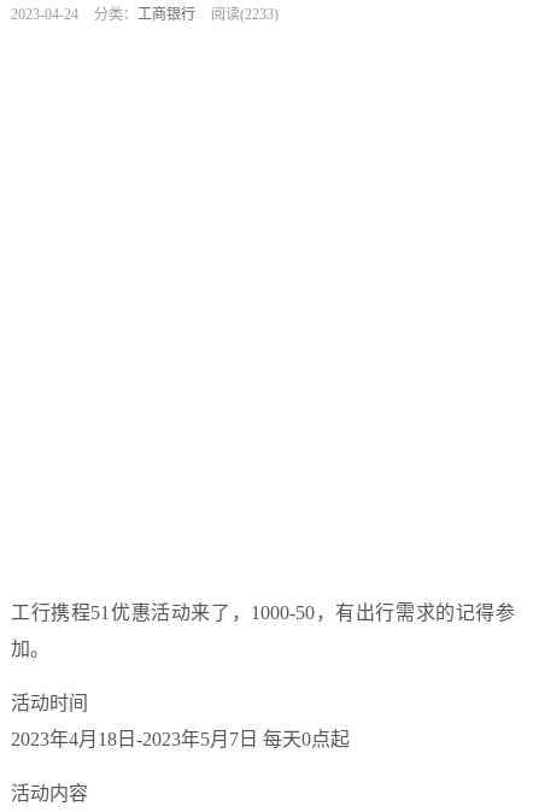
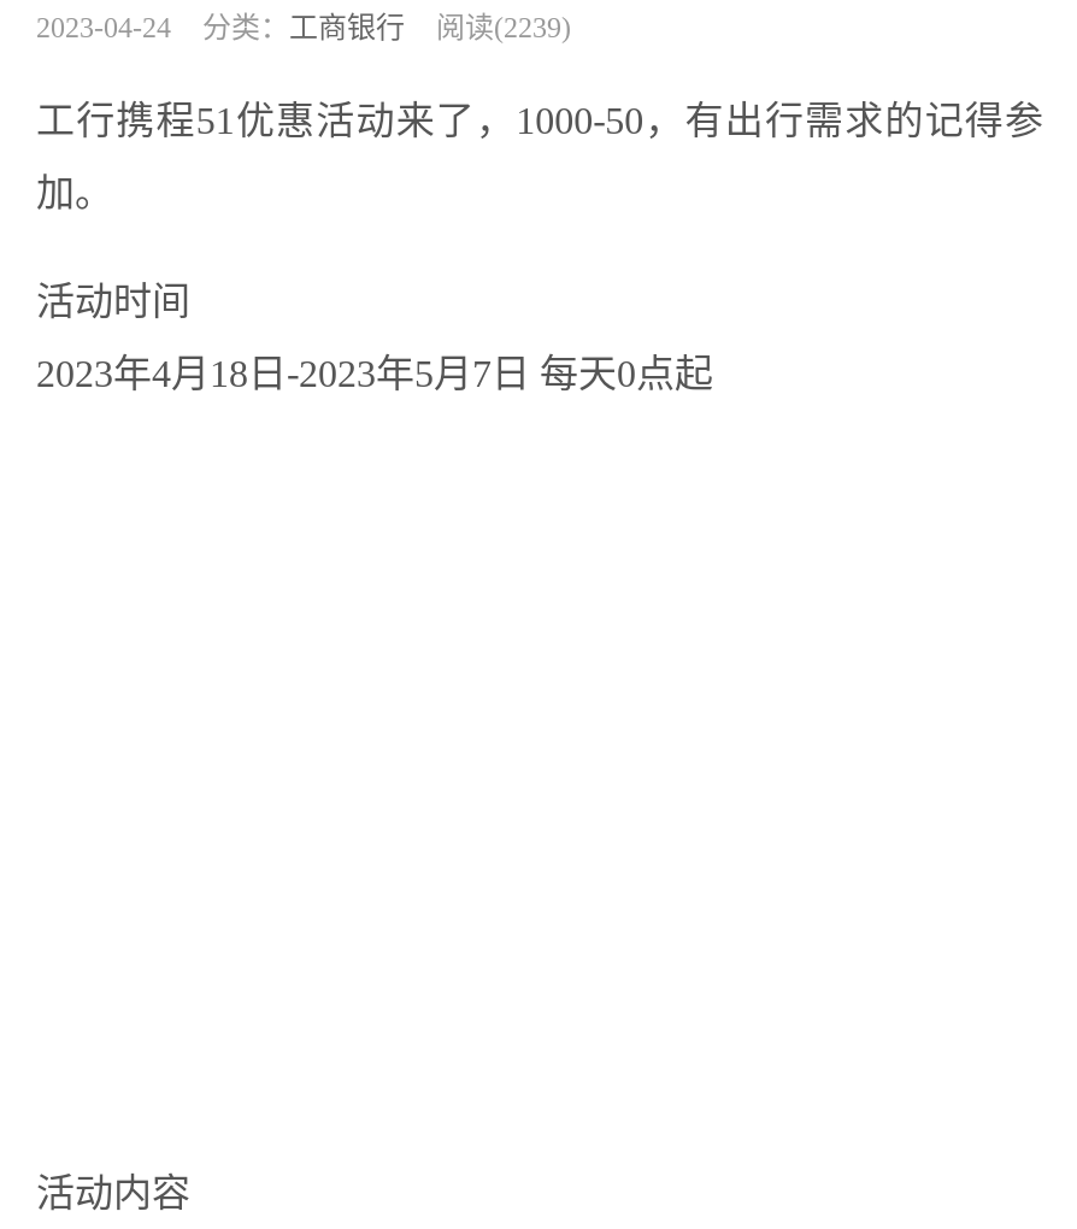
[11,6,279,23] 2023-04-24 分类：工商银行 阅读(2233) -> [36,11,571,45] 2023-04-24 分类：工商银行 阅读(2239)
moved [11,602,515,749] -> [36,100,1043,394]: 工行携程51优惠活动来了，1000-50，有出行需求的记得参 | 加。 | 活动时间 | 2023年4月18日-2023年5月7日 每天0点起

